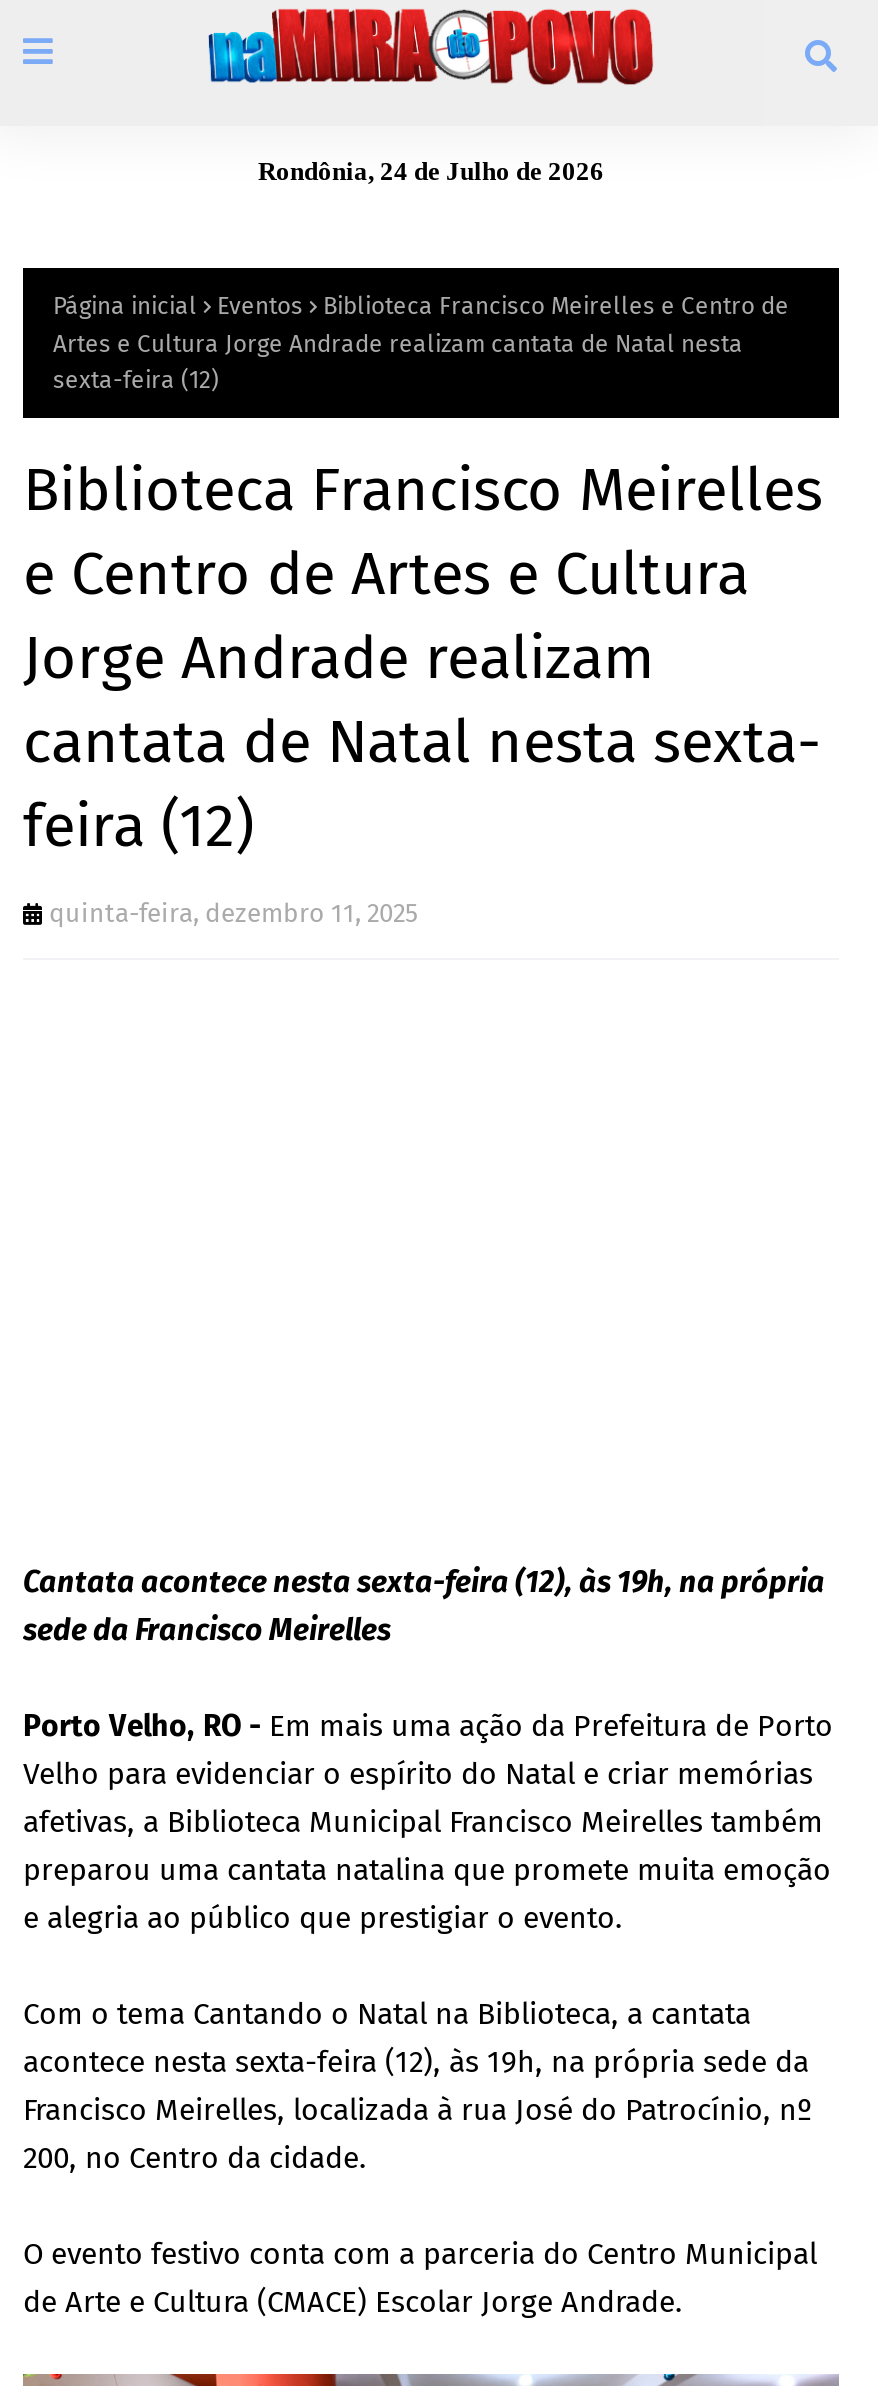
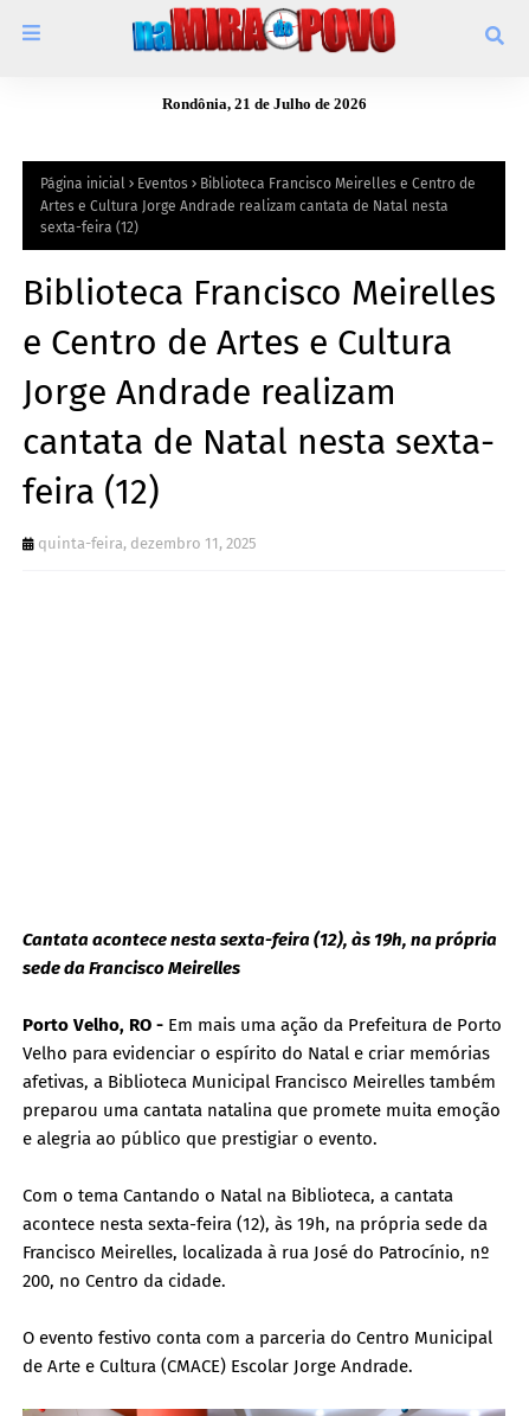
[258,156,604,186] Rondônia, 24 de Julho de 2026 -> [162,95,366,113] Rondônia, 21 de Julho de 2026

